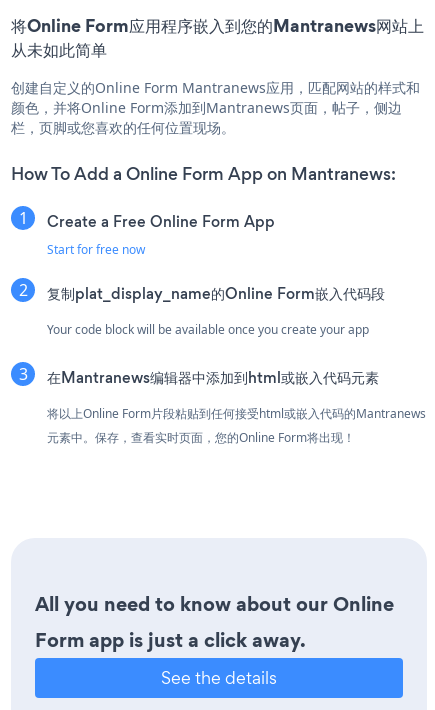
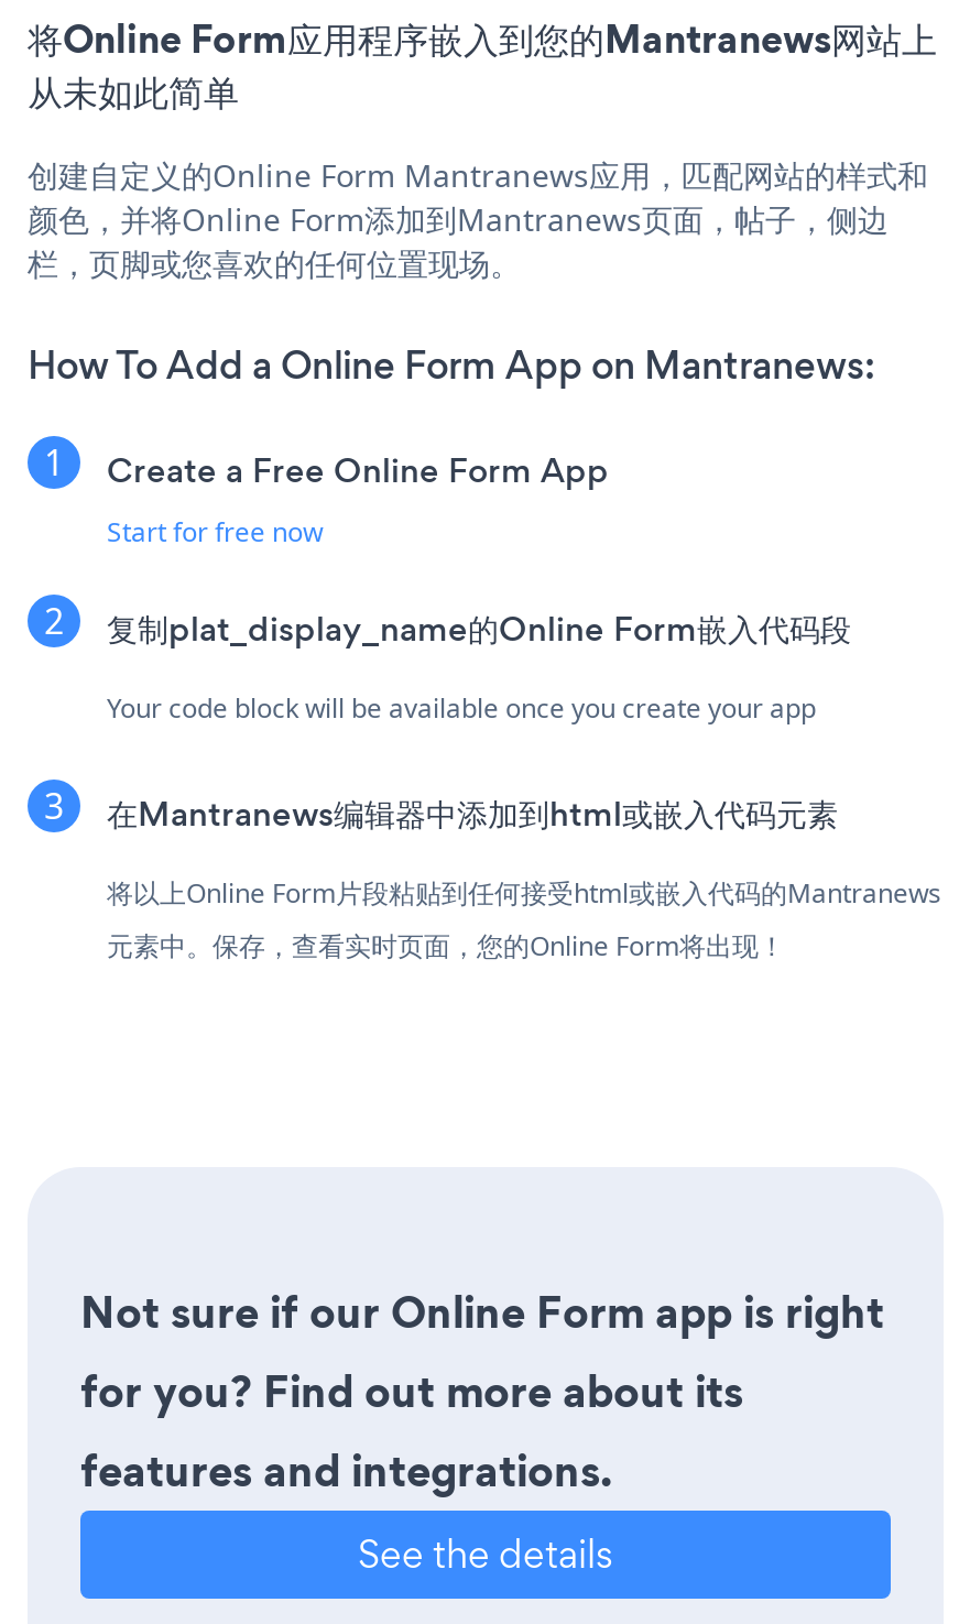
[35,590,394,654] All you need to know about our Online | Form app is just a click away. -> [80,1281,884,1501] Not sure if our Online Form app is right | for you? Find out more about its | features and integrations.

